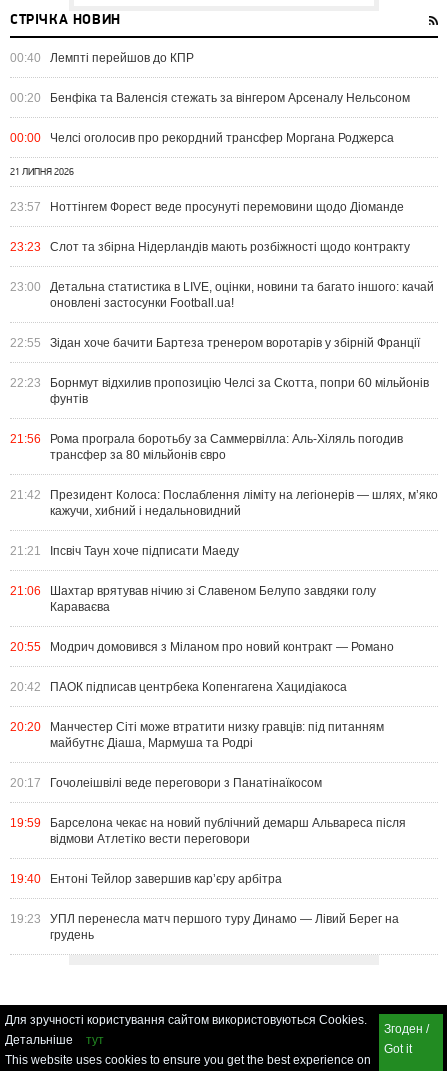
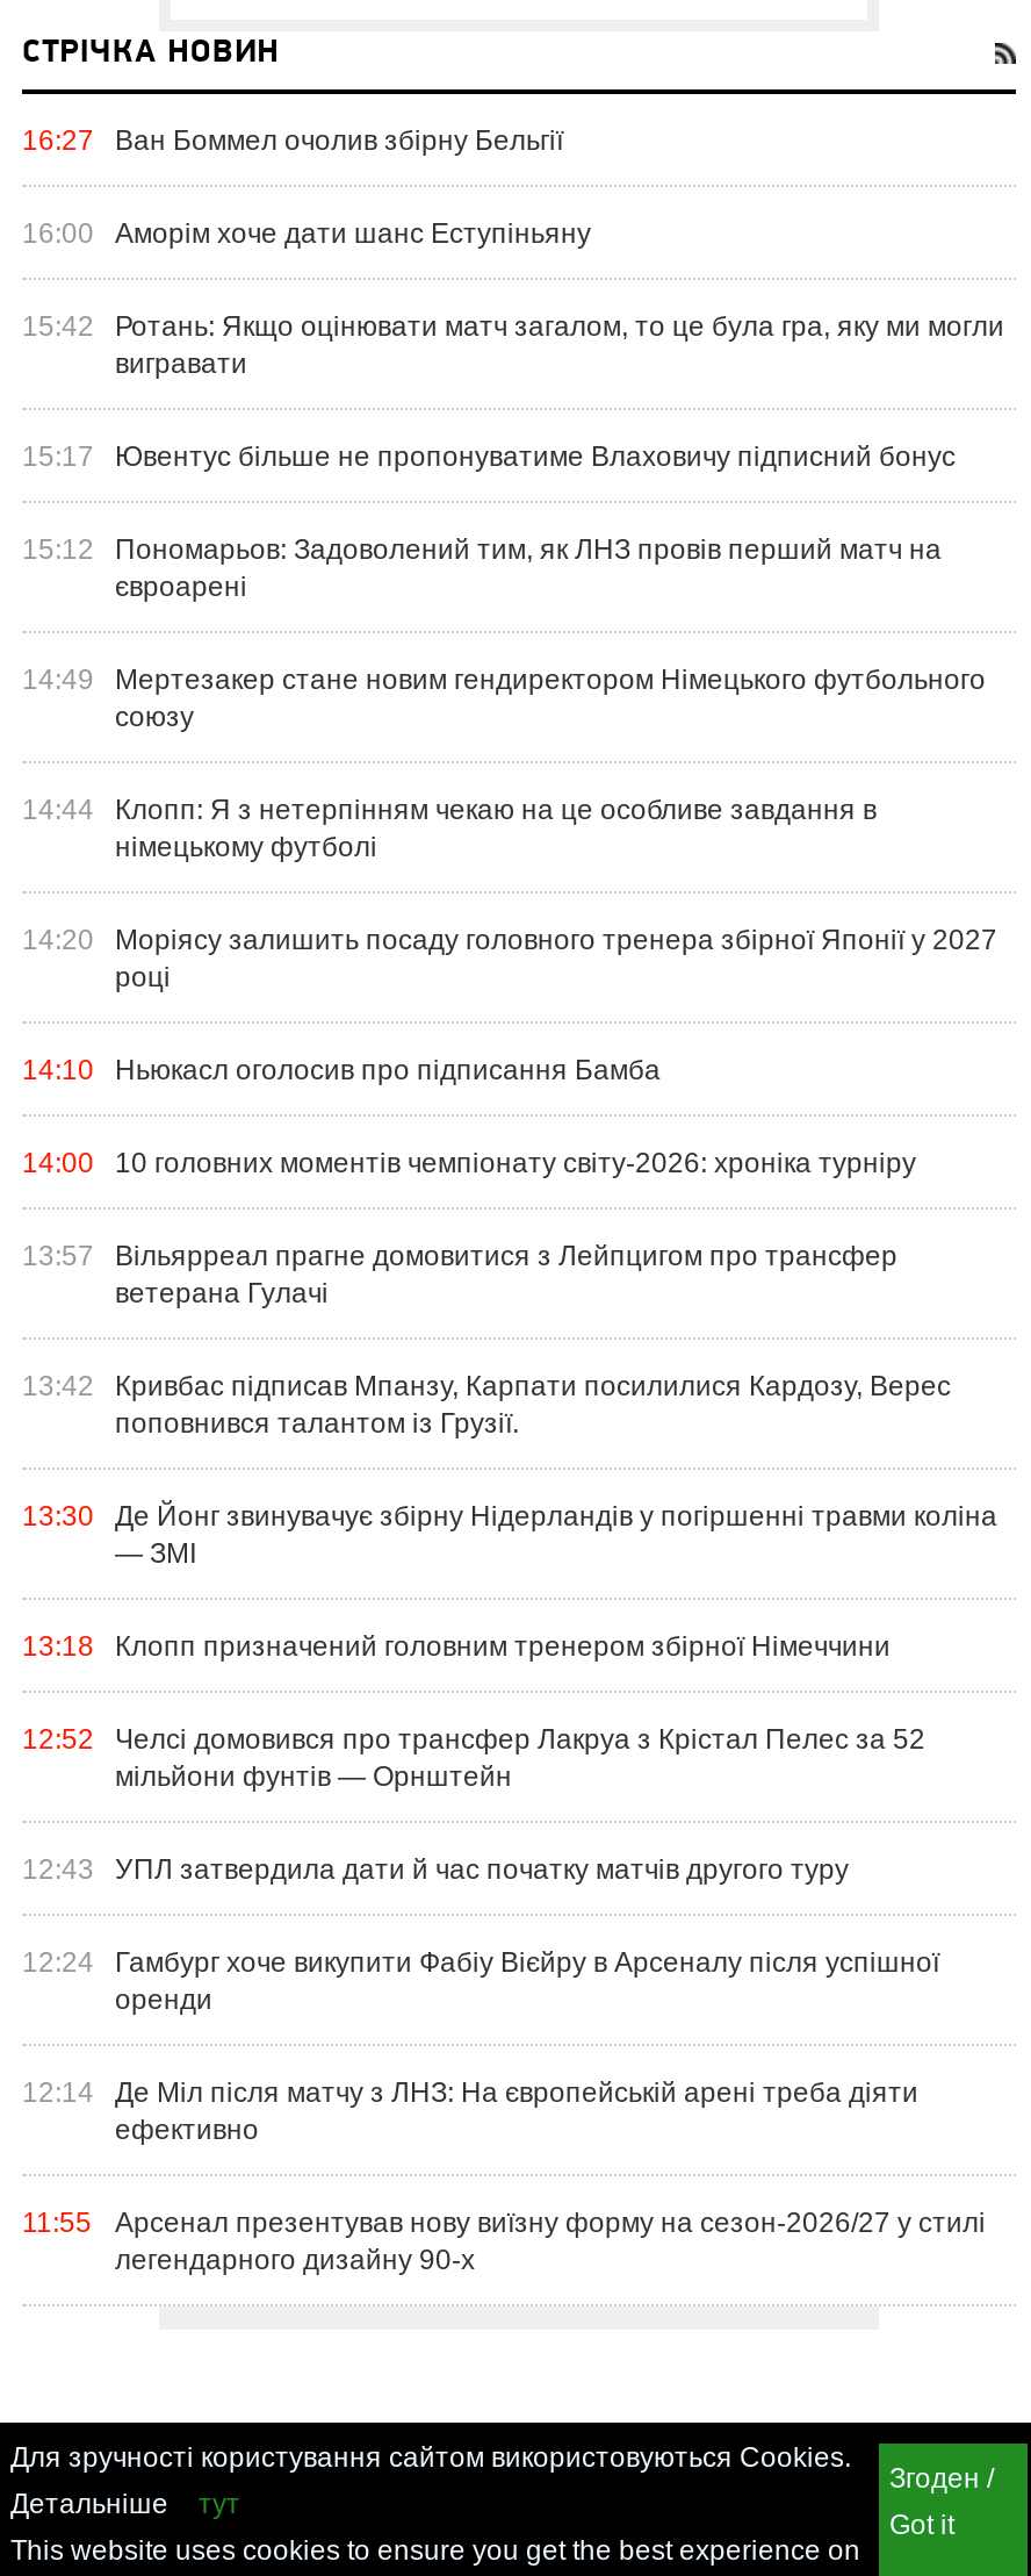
[10,51,438,942] 00:40 | Лемпті перейшов до КПР | 00:20 | Бенфіка та Валенсія стежать за вінгером Арсеналу Нельсоном | 00:00 | Челсі оголосив про рекордний трансфер Моргана Роджерса | 21 ЛИПНЯ 2026 | 23:57 | Ноттінгем Форест веде просунуті перемовини щодо Діоманде | 23:23 | Слот та збірна Нідерландів мають розбіжності щодо контракту | 23:00 | Детальна статистика в LIVE, оцінки, новини та багато іншого: качай | оновлені застосунки Football.ua! | 22:55 | Зідан хоче бачити Бартеза тренером воротарів у збірній Франції | 22:23 | Борнмут відхилив пропозицію Челсі за Скотта, попри 60 мільйонів | фунтів | 21:56 | Рома програла боротьбу за Саммервілла: Аль-Хіляль погодив | трансфер за 80 мільйонів євро | 21:42 | Президент Колоса: Послаблення ліміту на легіонерів — шлях, м’яко | кажучи, хибний і недальновидний | 21:21 | Іпсвіч Таун хоче підписати Маеду | 21:06 | Шахтар врятував нічию зі Славеном Белупо завдяки голу | Караваєва | 20:55 | Модрич домовився з Міланом про новий контракт — Романо | 20:42 | ПАОК підписав центрбека Копенгагена Хацидіакоса | 20:20 | Манчестер Сіті може втратити низку гравців: під питанням | майбутнє Діаша, Мармуша та Родрі | 20:17 | Гочолеішвілі веде переговори з Панатінаїкосом | 19:59 | Барселона чекає на новий публічний демарш Альвареса після | відмови Атлетіко вести переговори | 19:40 | Ентоні Тейлор завершив кар’єру арбітра | 19:23 | УПЛ перенесла матч першого туру Динамо — Лівий Берег на | грудень -> [22,124,1004,2276] 16:27 | Ван Боммел очолив збірну Бельгії | 16:00 | Аморім хоче дати шанс Еступіньяну | 15:42 | Ротань: Якщо оцінювати матч загалом, то це була гра, яку ми могли | вигравати | 15:17 | Ювентус більше не пропонуватиме Влаховичу підписний бонус | 15:12 | Пономарьов: Задоволений тим, як ЛНЗ провів перший матч на | євроарені | 14:49 | Мертезакер стане новим гендиректором Німецького футбольного | союзу | 14:44 | Клопп: Я з нетерпінням чекаю на це особливе завдання в | німецькому футболі | 14:20 | Моріясу залишить посаду головного тренера збірної Японії у 2027 | році | 14:10 | Ньюкасл оголосив про підписання Бамба | 14:00 | 10 головних моментів чемпіонату світу-2026: хроніка турніру | 13:57 | Вільярреал прагне домовитися з Лейпцигом про трансфер | ветерана Гулачі | 13:42 | Кривбас підписав Мпанзу, Карпати посилилися Кардозу, Верес | поповнився талантом із Грузії. | 13:30 | Де Йонг звинувачує збірну Нідерландів у погіршенні травми коліна | — ЗМІ | 13:18 | Клопп призначений головним тренером збірної Німеччини | 12:52 | Челсі домовився про трансфер Лакруа з Крістал Пелес за 52 | мільйони фунтів — Орнштейн | 12:43 | УПЛ затвердила дати й час початку матчів другого туру | 12:24 | Гамбург хоче викупити Фабіу Вієйру в Арсеналу після успішної | оренди | 12:14 | Де Міл після матчу з ЛНЗ: На європейській арені треба діяти | ефективно | 11:55 | Арсенал презентував нову виїзну форму на сезон-2026/27 у стилі | легендарного дизайну 90-х

